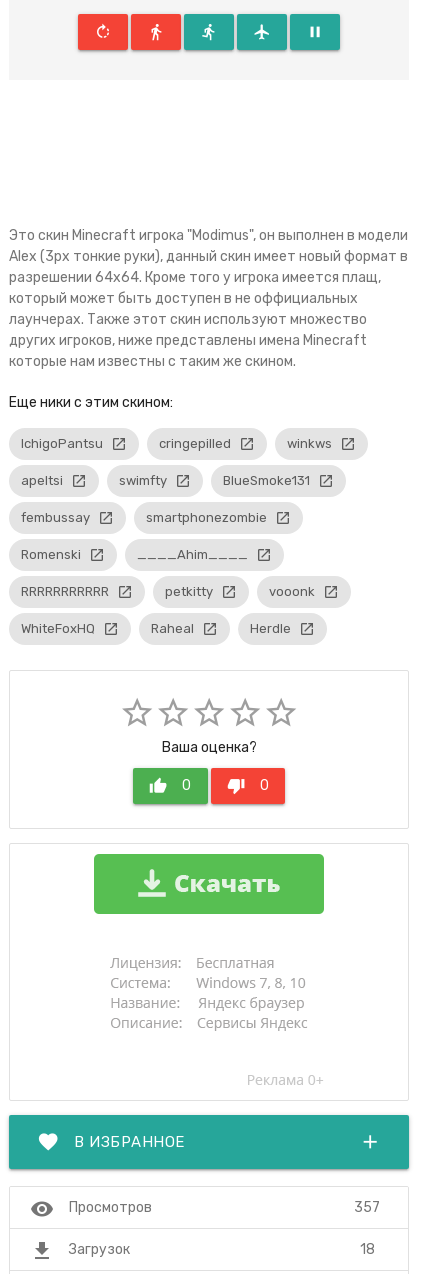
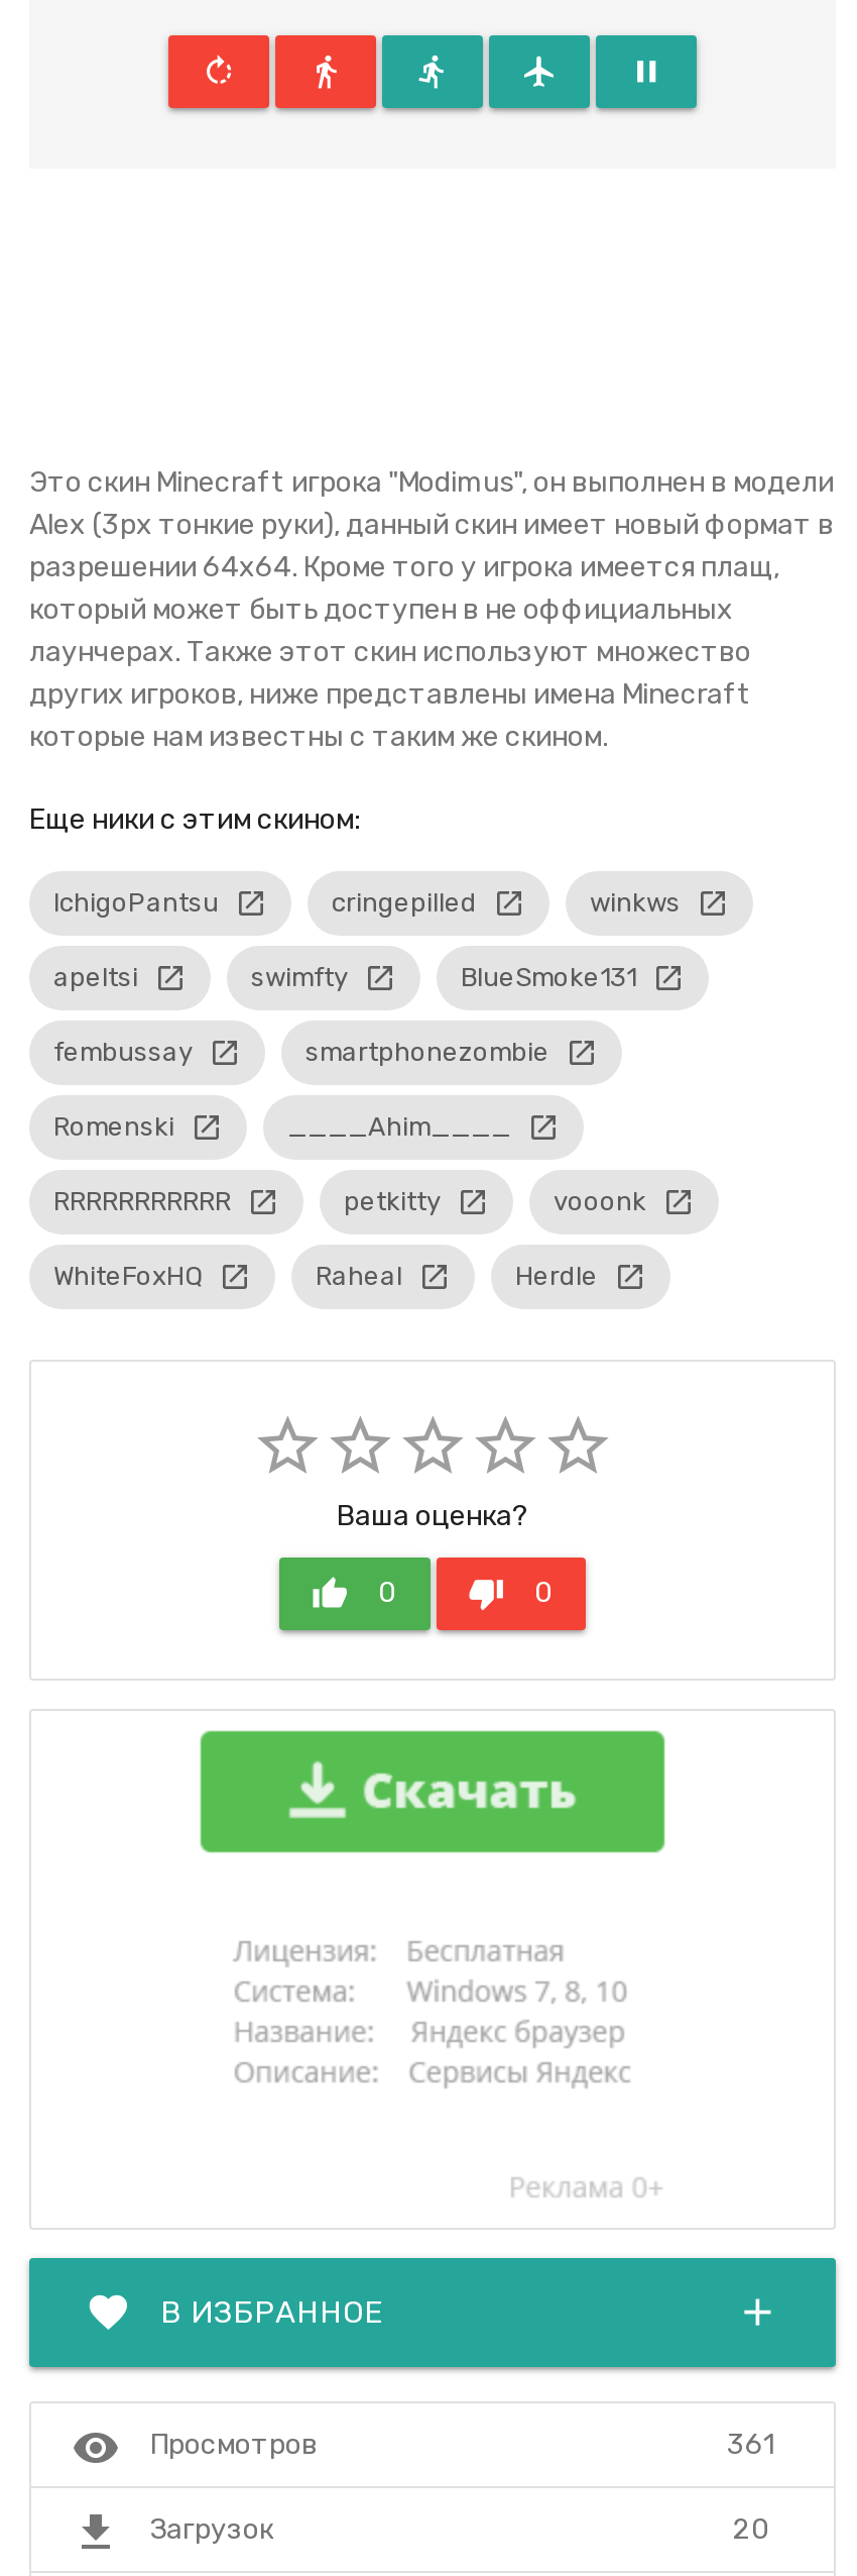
[354,1198,380,1215] 357 -> [727,2427,775,2461] 361
[359,1240,374,1257] 18 -> [733,2511,769,2546] 20

